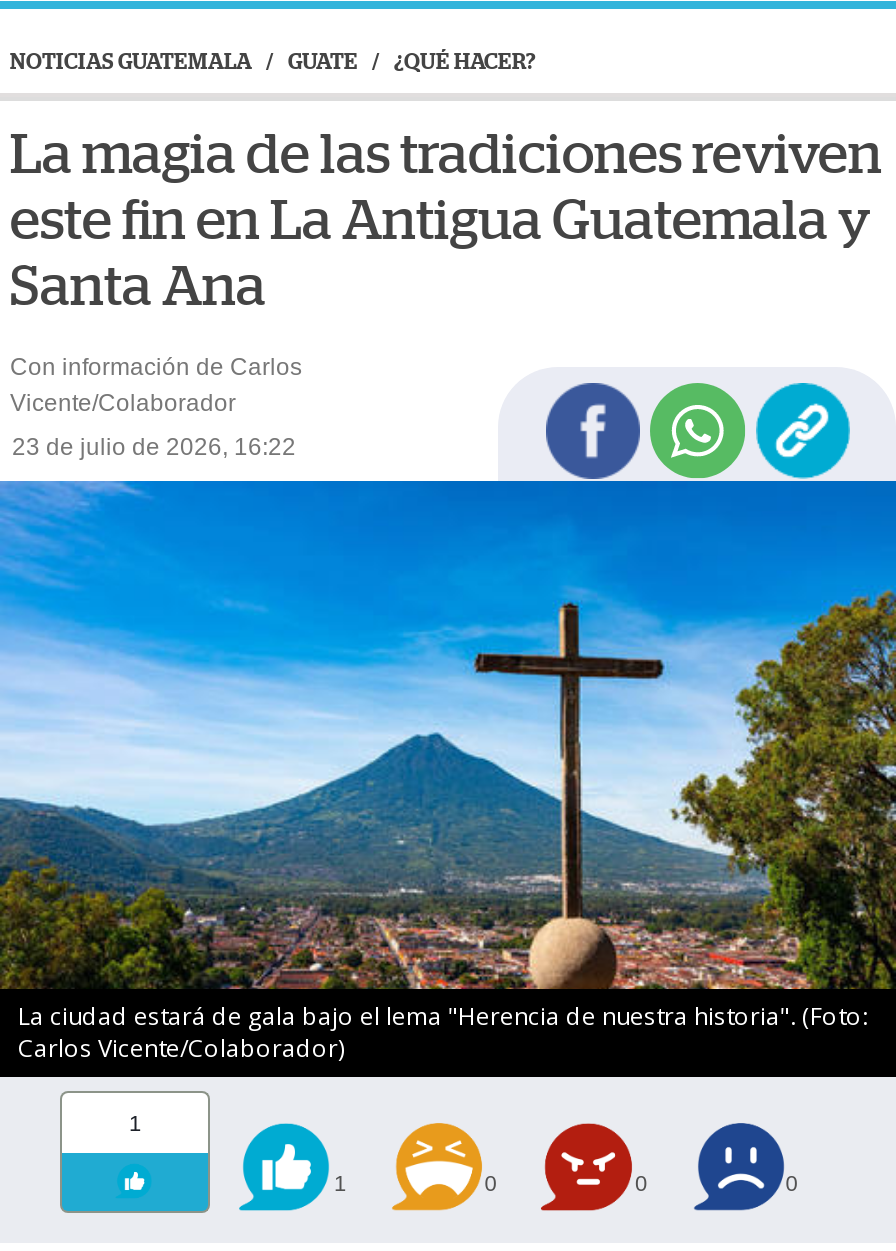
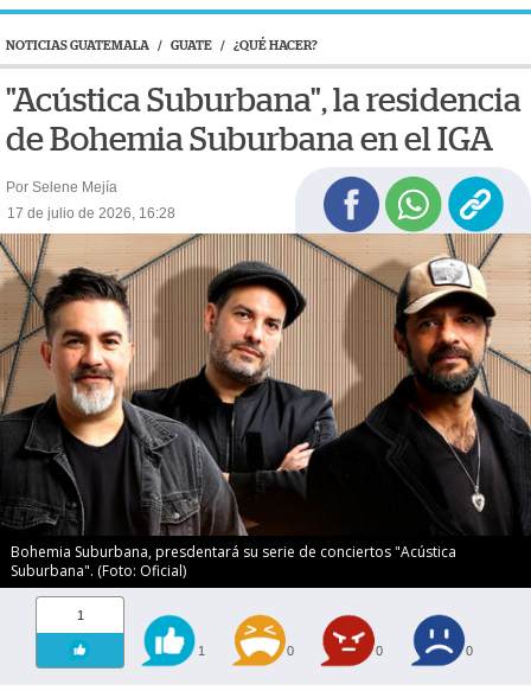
[10,125,882,315] La magia de las tradiciones reviven | este fin en La Antigua Guatemala y | Santa Ana -> [6,83,522,156] "Acústica Suburbana", la residencia | de Bohemia Suburbana en el IGA
[10,353,302,417] Con información de Carlos | Vicente/Colaborador -> [6,179,117,196] Por Selene Mejía
[12,433,296,461] 23 de julio de 2026, 16:22 -> [7,205,175,222] 17 de julio de 2026, 16:28
[6,479,890,1066] [image] | La ciudad estará de gala bajo el lema "Herencia de nuestra historia". (Foto: | Carlos Vicente/Colaborador) -> [4,232,527,580] [image] | Bohemia Suburbana, presdentará su serie de conciertos "Acústica | Suburbana". (Foto: Oficial)

